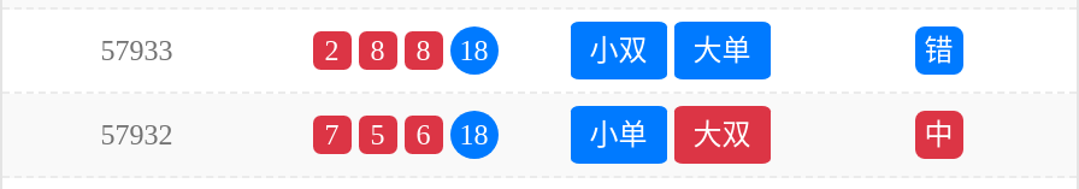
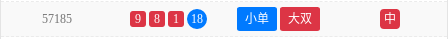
[101,34,339,67] 57933 | 2 -> [42,12,141,26] 57185 | 9
[101,34,953,152] 8 | 18 | 小双 | 大单 | 错 | 57932 | 7 | 5 | 6 -> [173,12,179,26] 1

